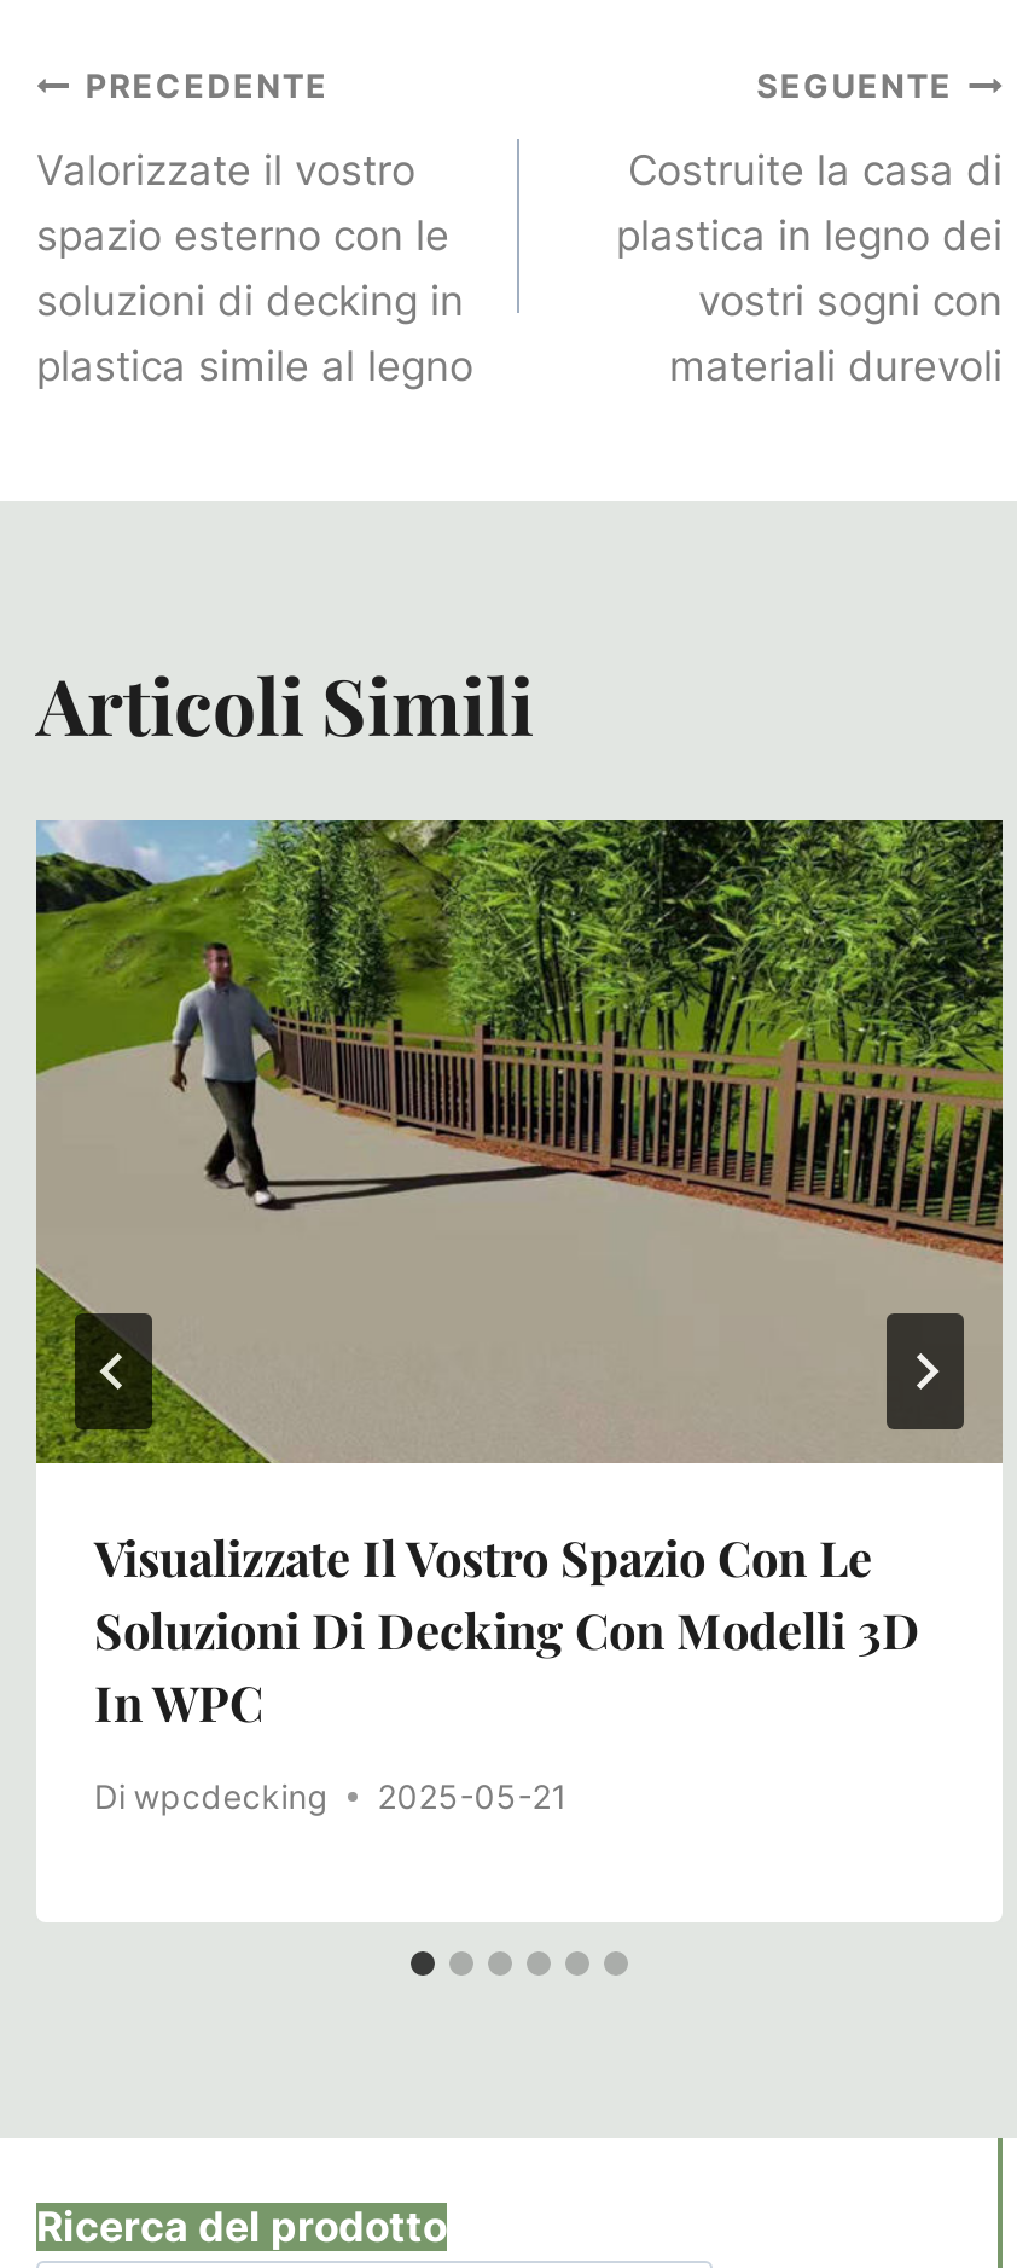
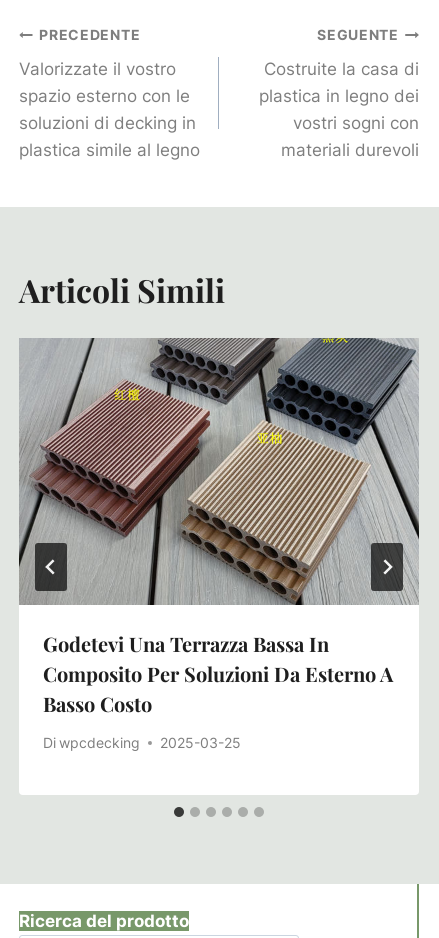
[34,818,1005,1734] [image] | Visualizzate Il Vostro Spazio Con Le | Soluzioni Di Decking Con Modelli 3D | In WPC -> [19,337,419,717] [image] | Godetevi Una Terrazza Bassa In | Composito Per Soluzioni Da Esterno A | Basso Costo
[94,1777,568,1815] Di wpcdecking 2025-05-21 -> [43,735,241,751] Di wpcdecking 2025-03-25

